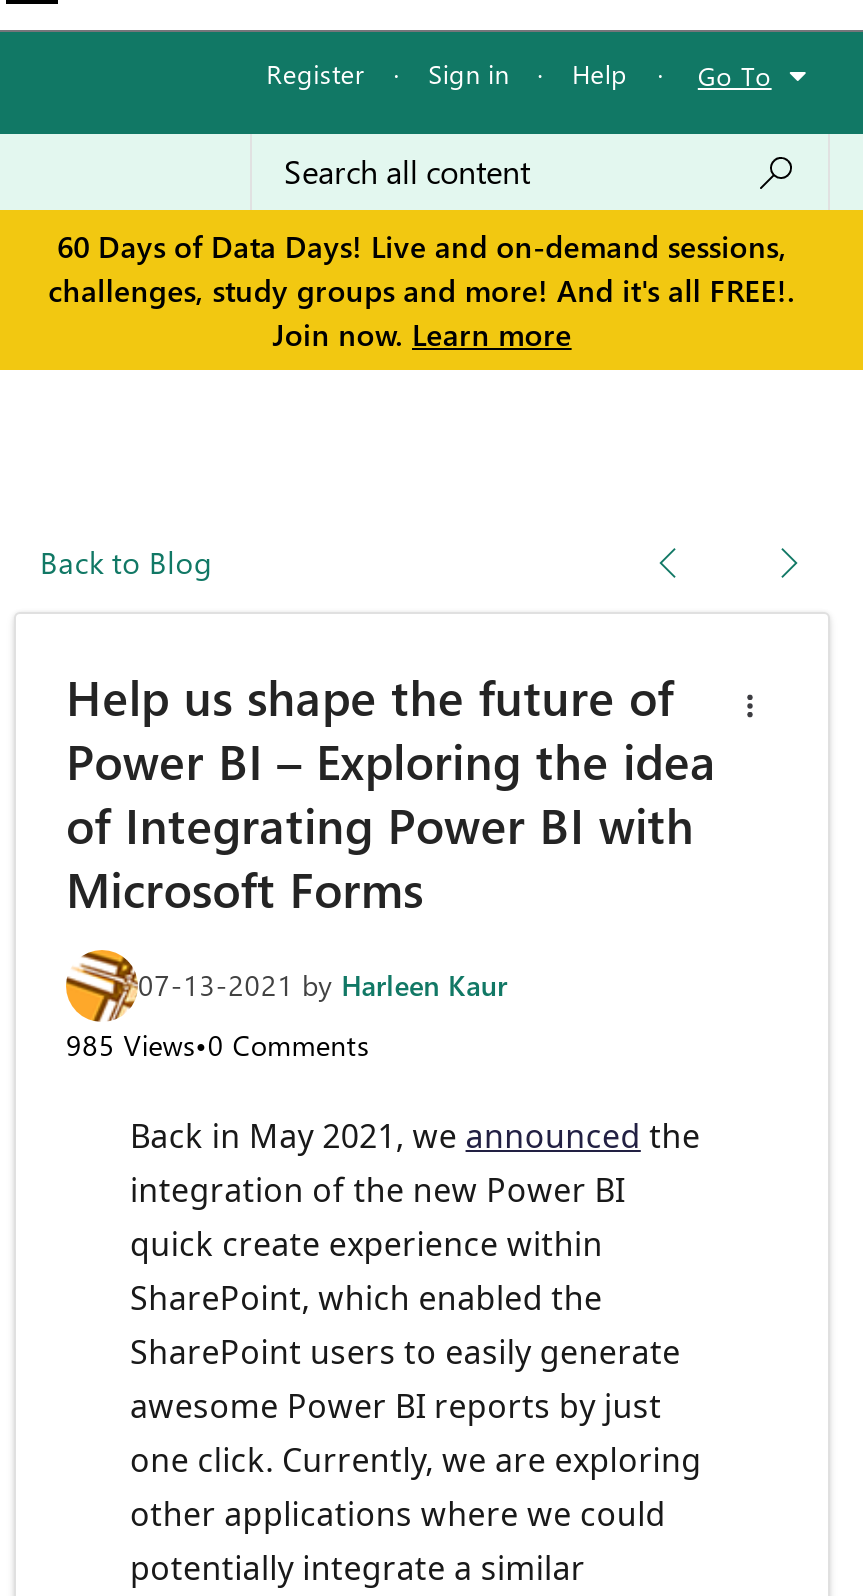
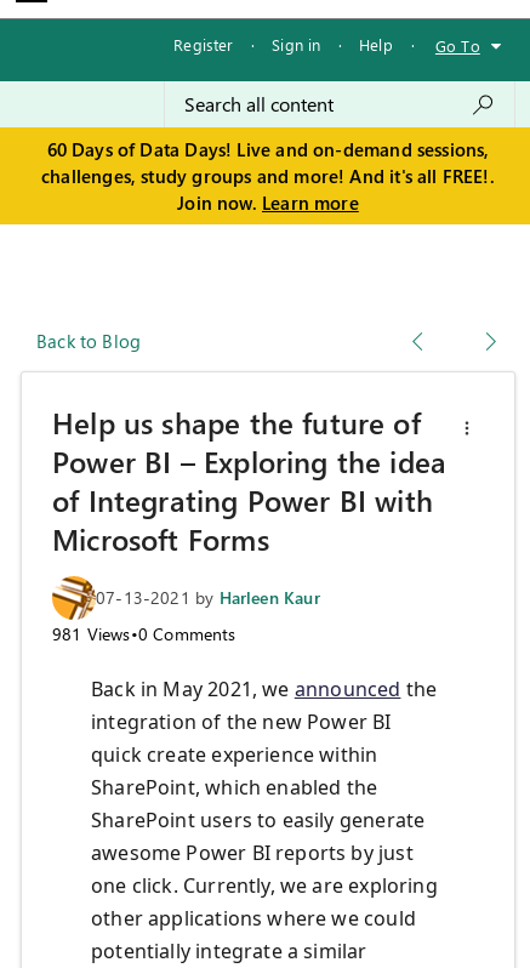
[66,1027,369,1065] 985 Views•0 Comments -> [52,623,236,646] 981 Views•0 Comments

